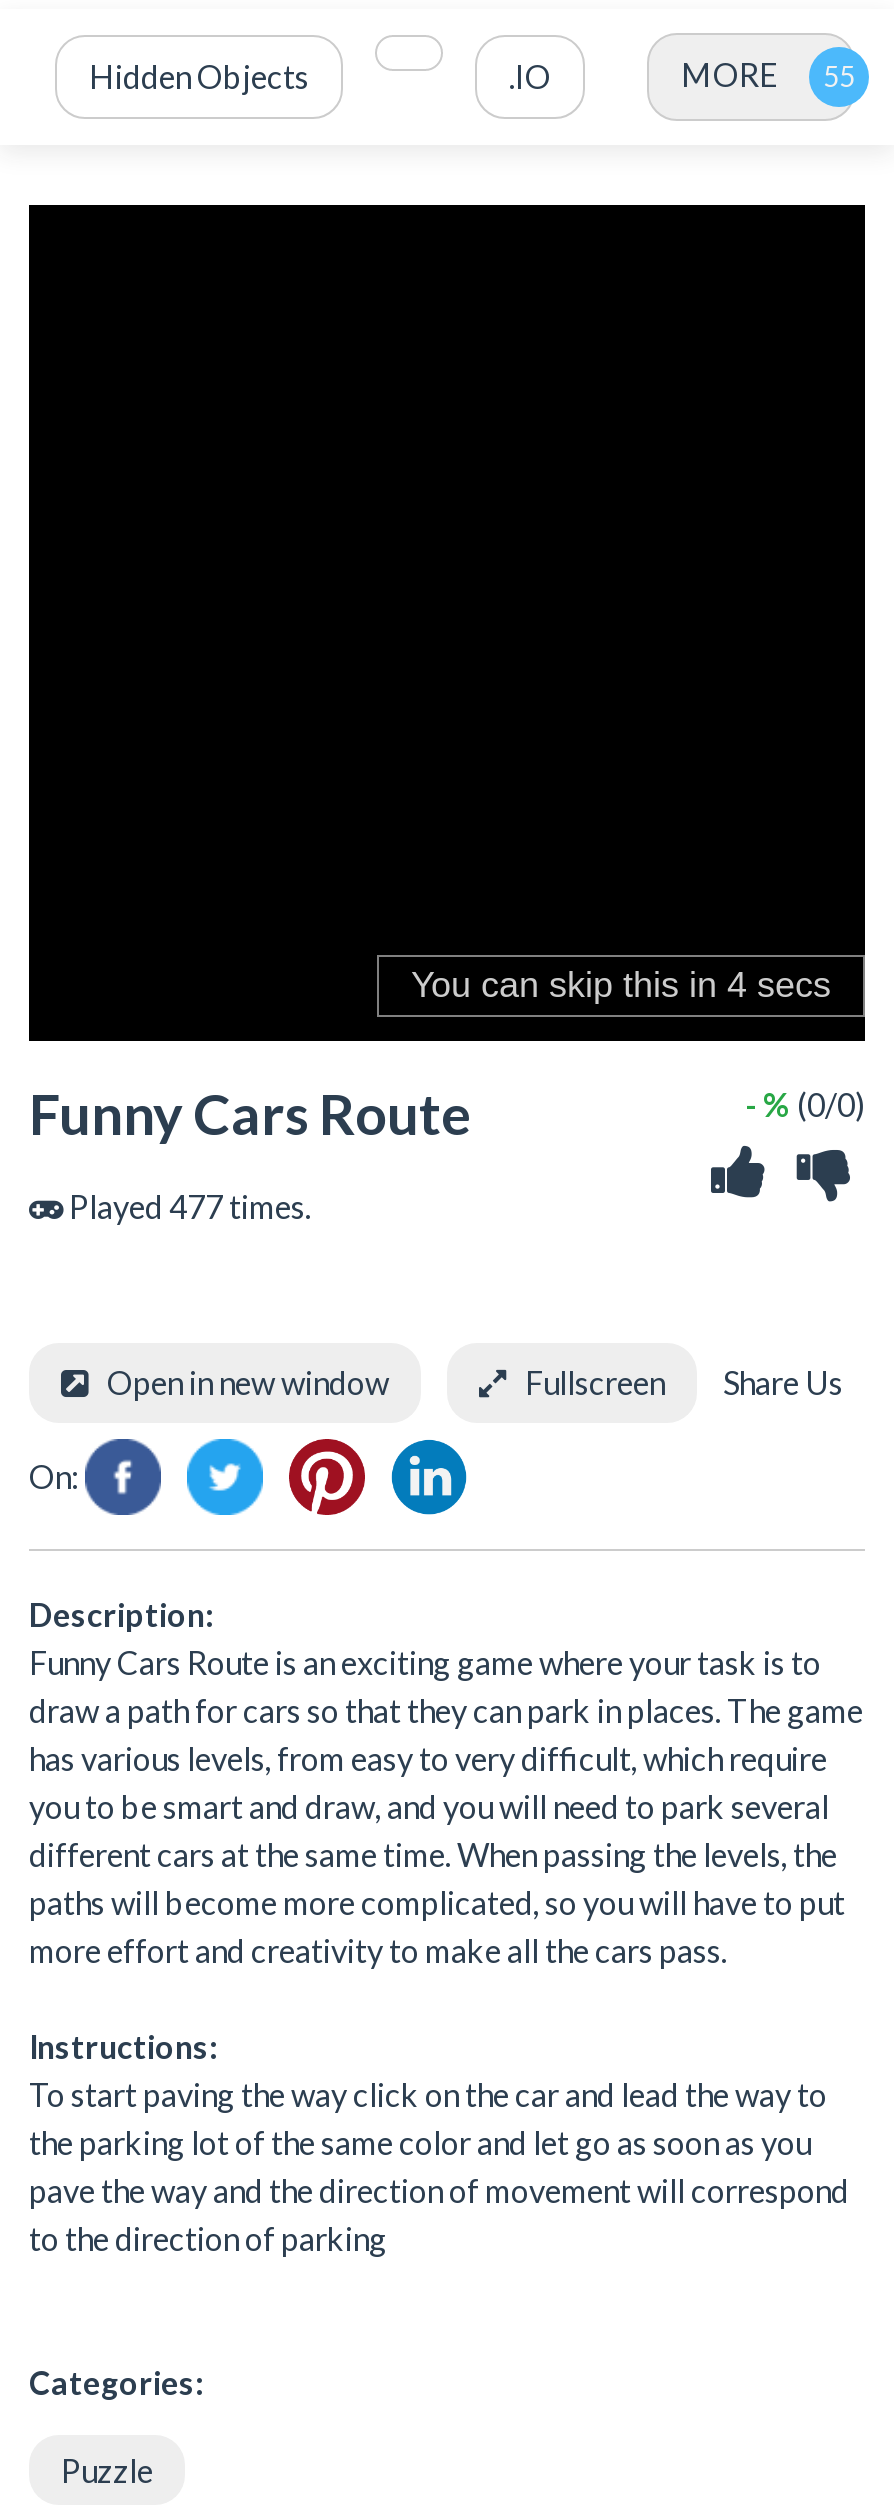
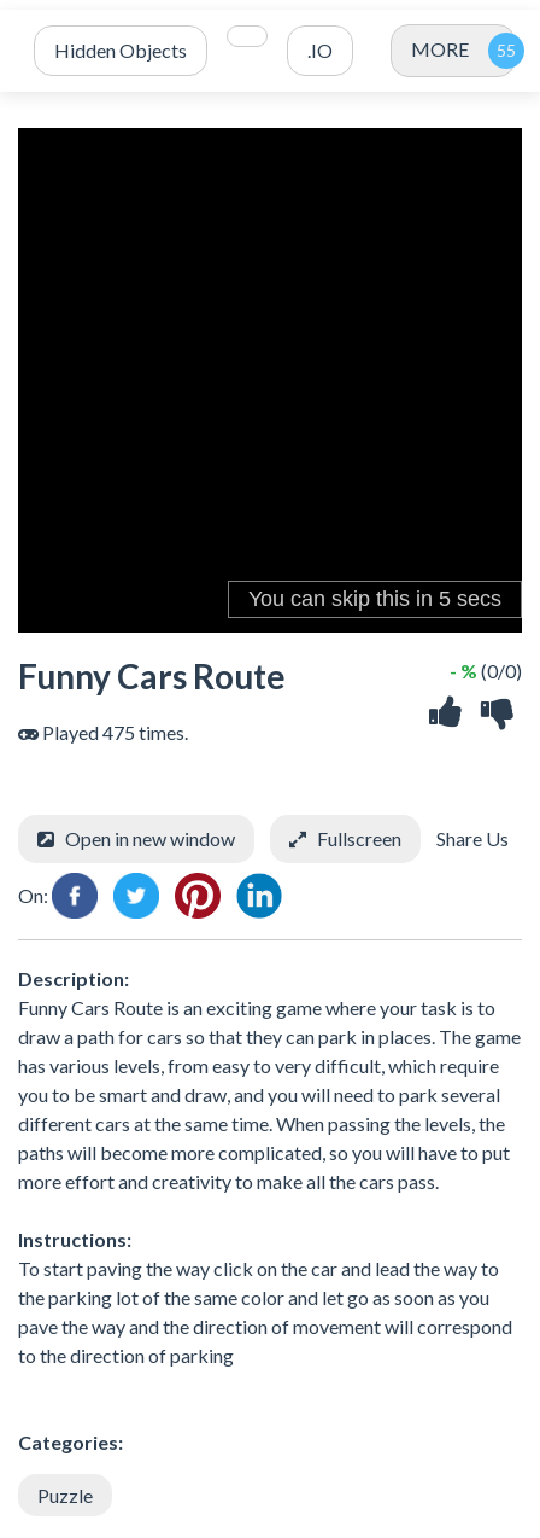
[63,1187,311,1225] Played 477 times. -> [39,721,188,744] Played 475 times.

